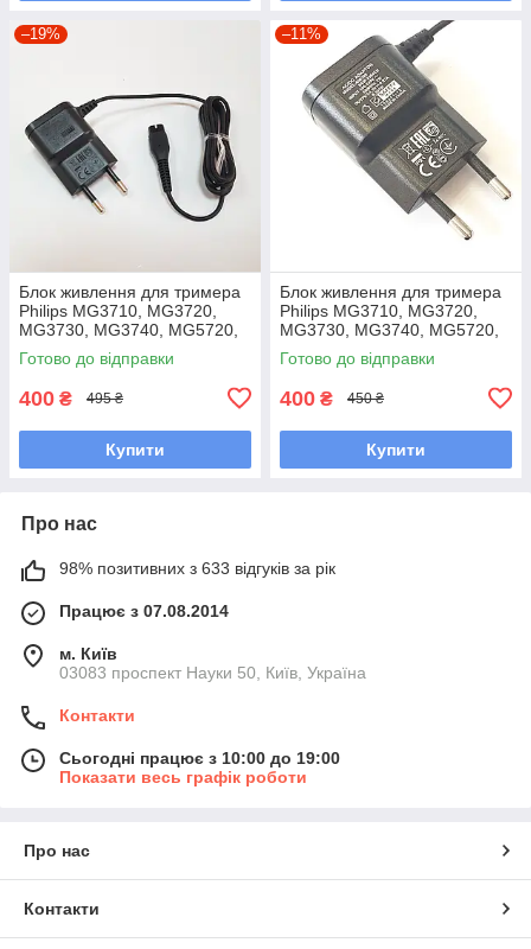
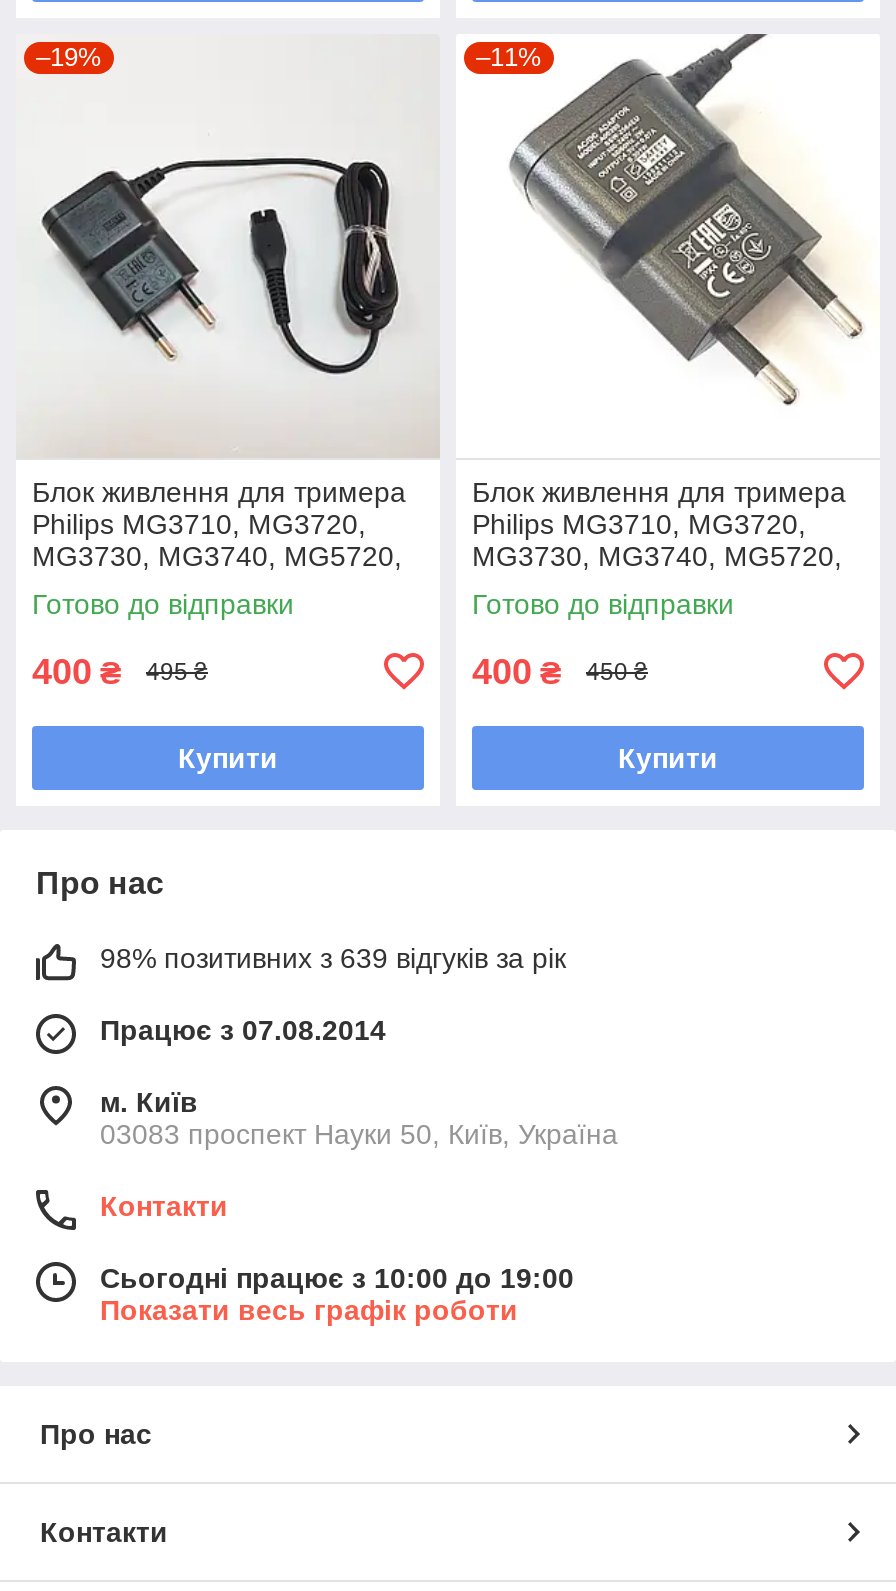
[59,558,335,577] 98% позитивних з 633 відгуків за рік -> [100,942,566,974] 98% позитивних з 639 відгуків за рік

